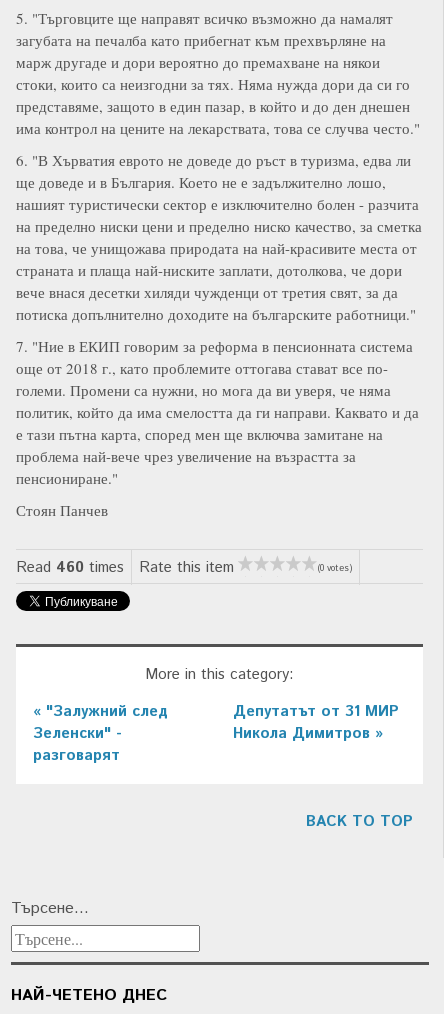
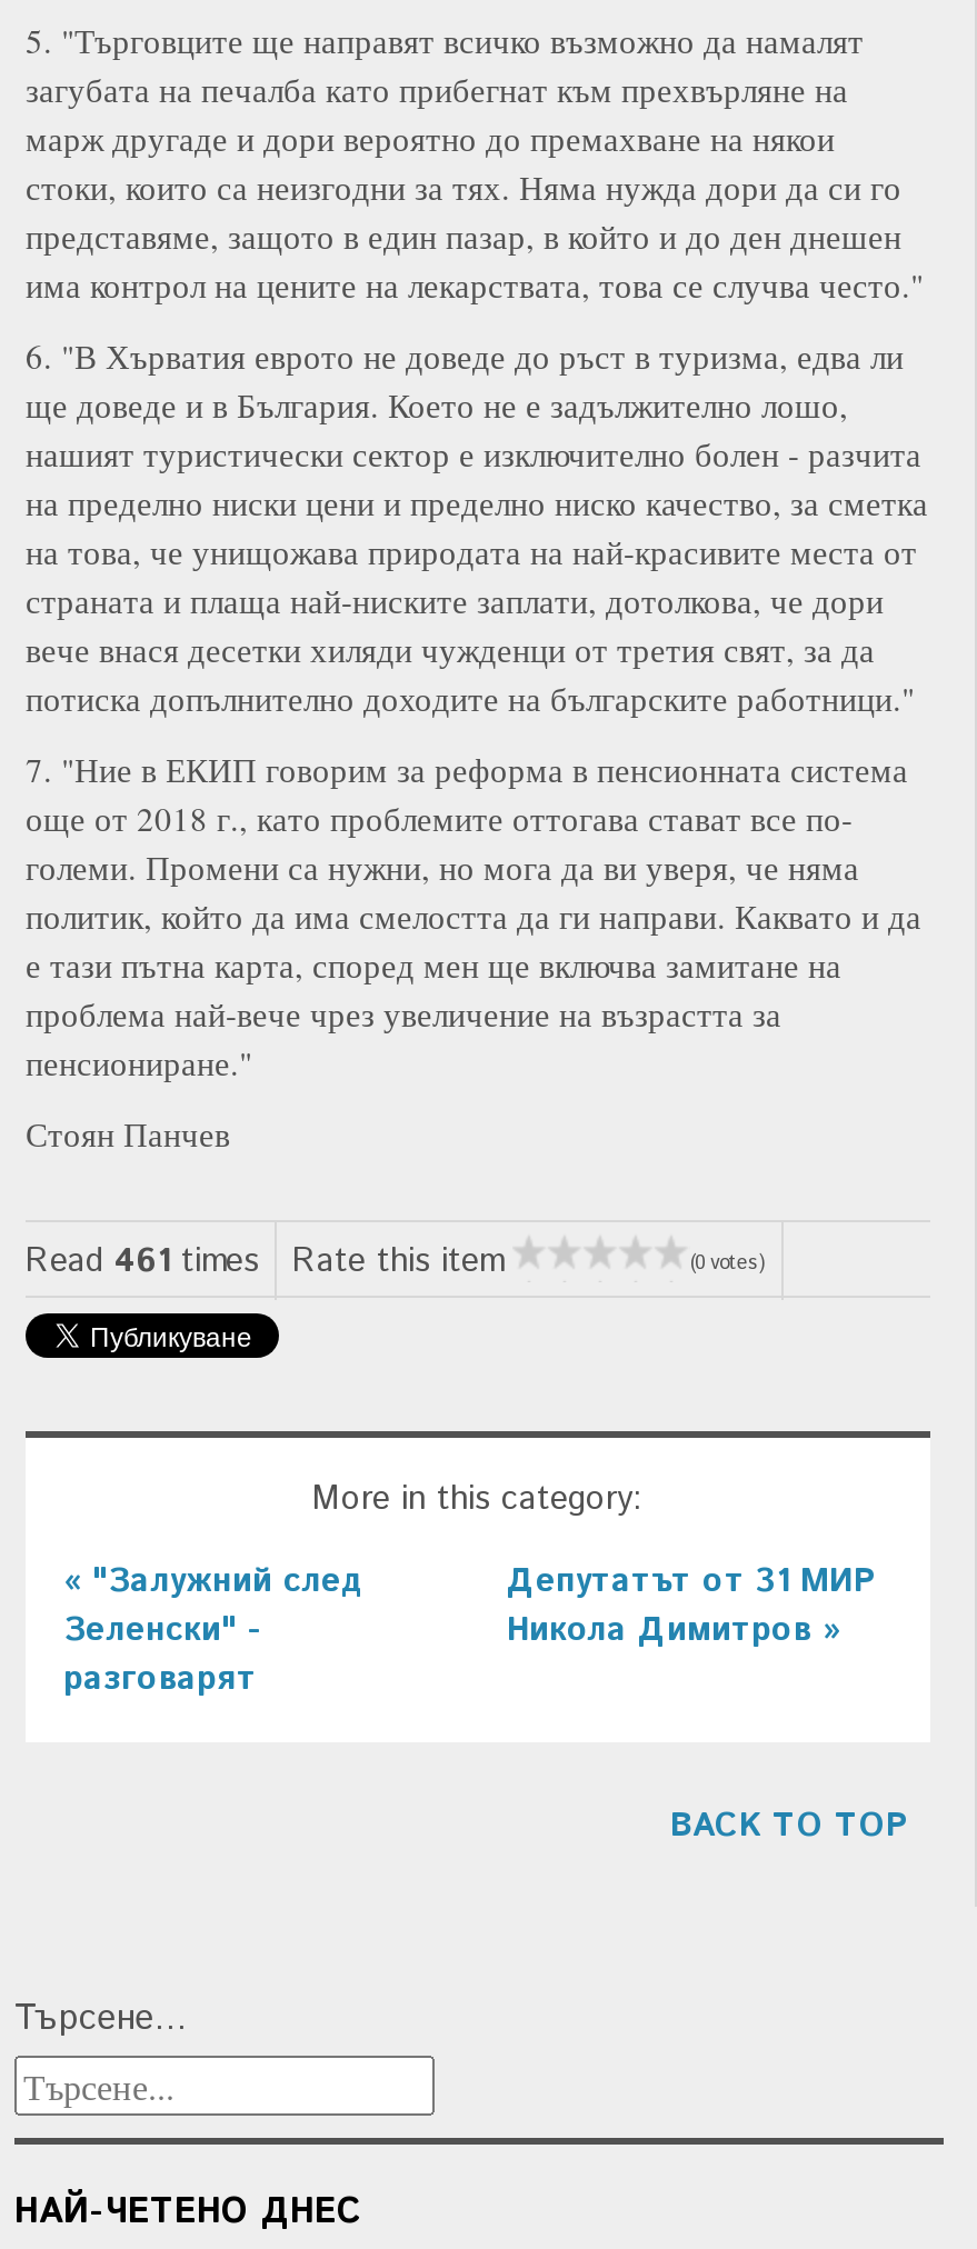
[16,557,234,578] Read 460 times Rate this item -> [26,1239,504,1285] Read 461 times Rate this item

